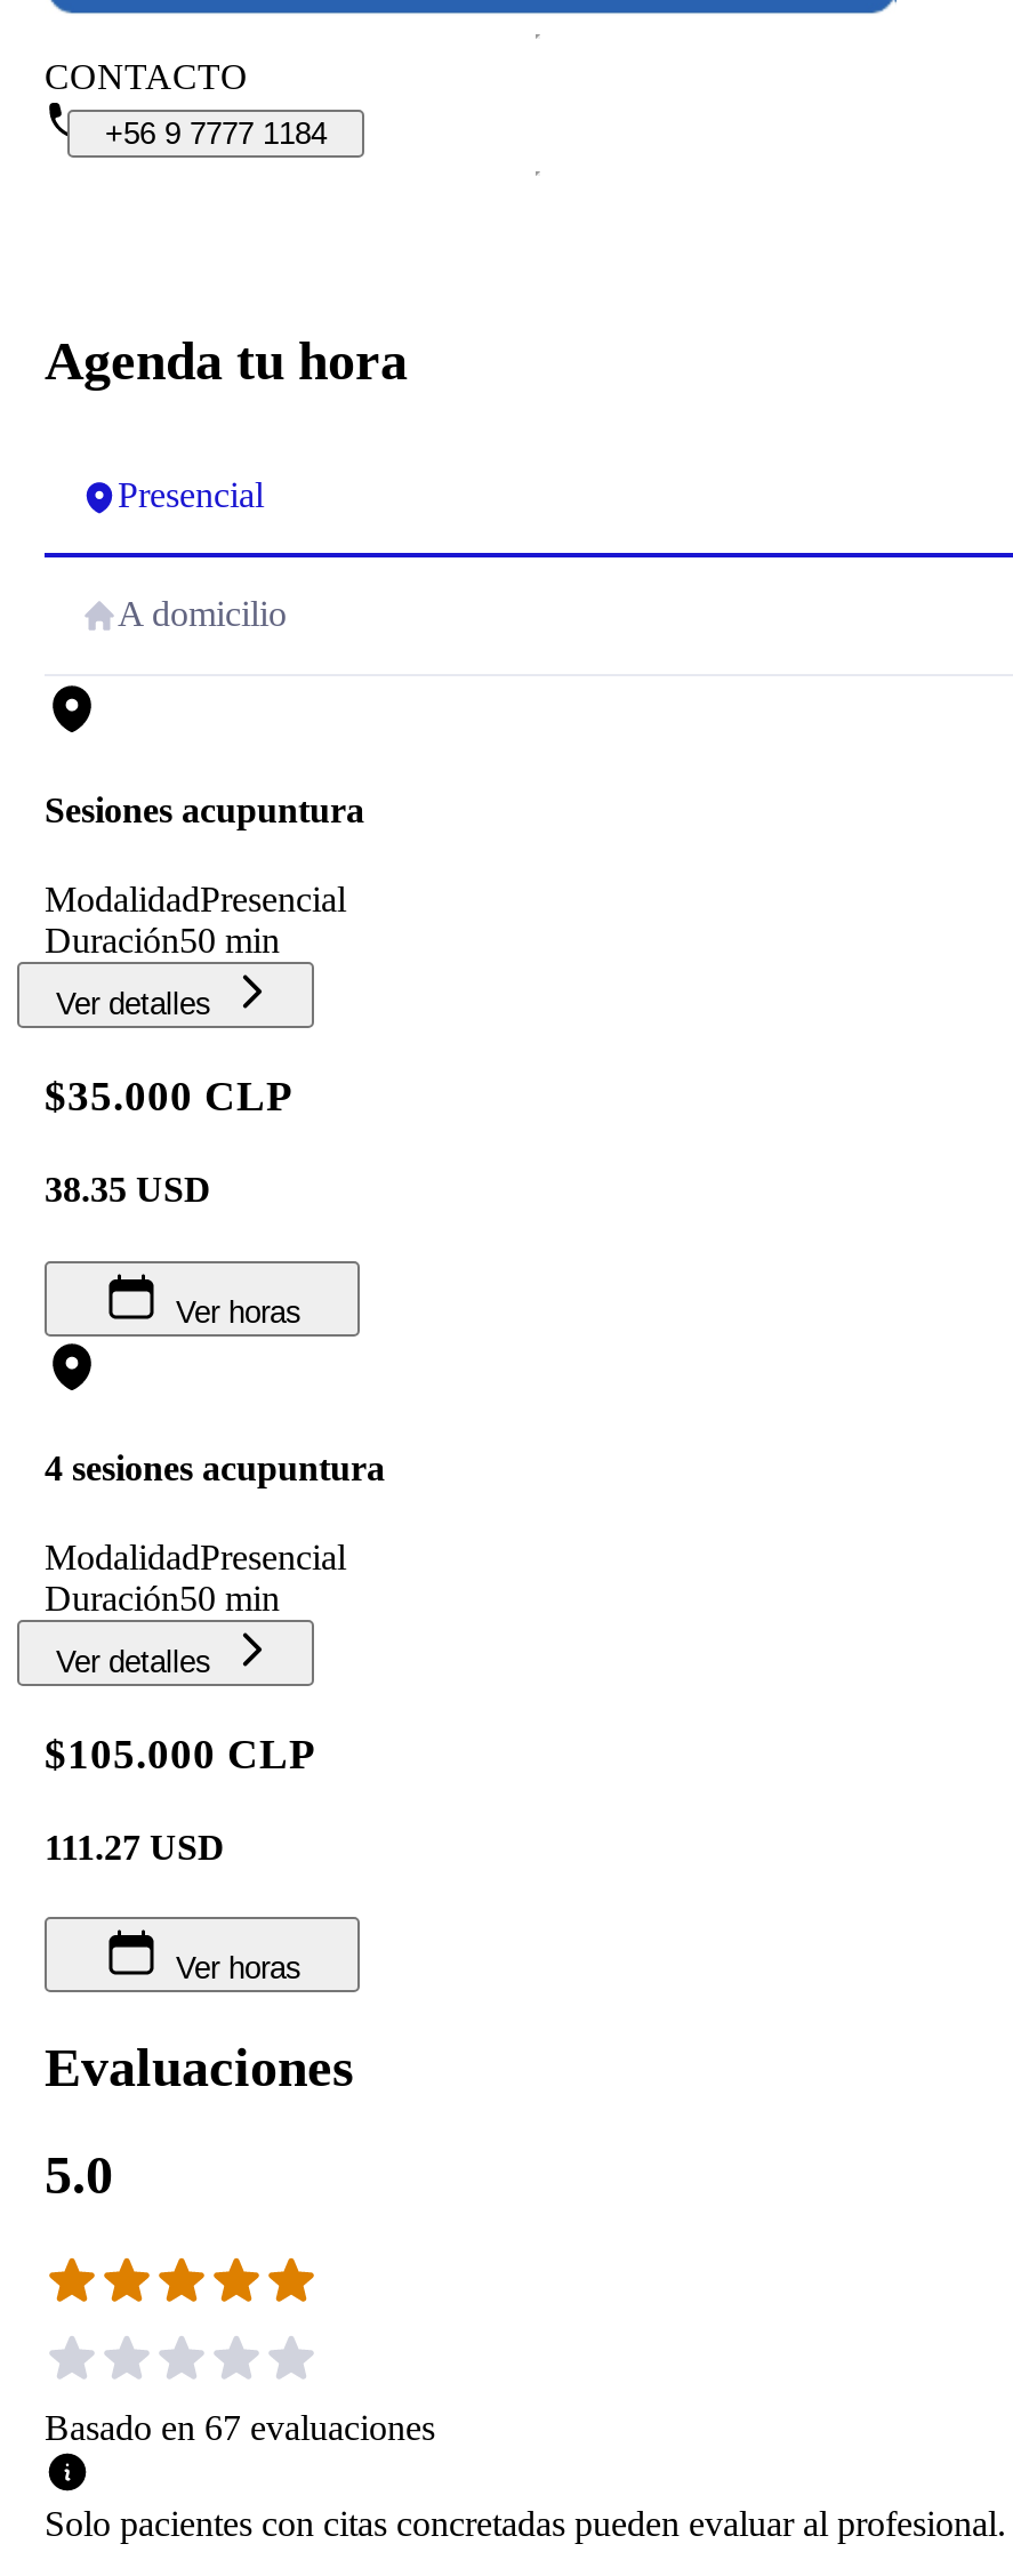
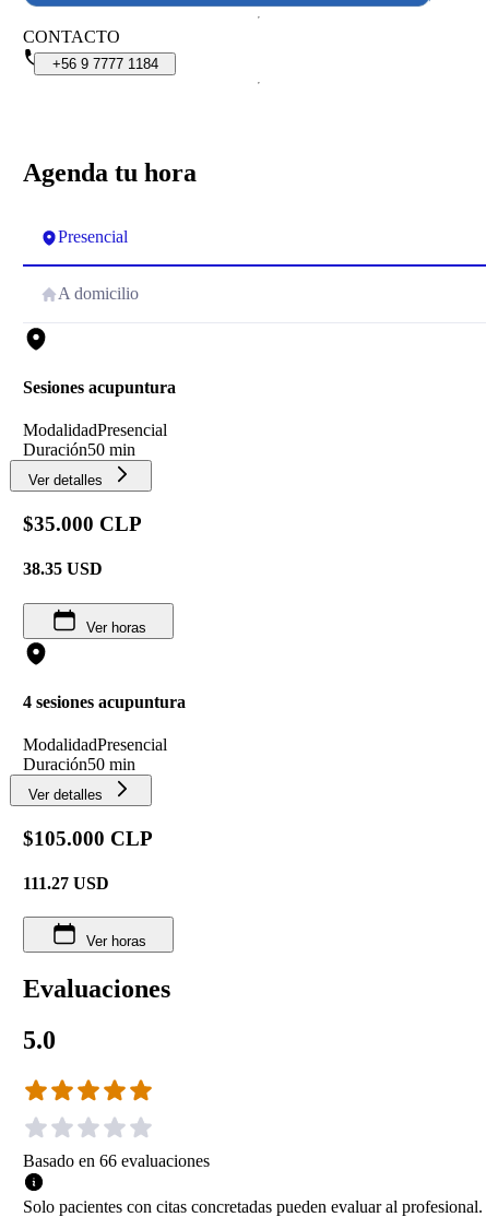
[45,2409,435,2448] Basado en 67 evaluaciones -> [23,1152,210,1170] Basado en 66 evaluaciones

